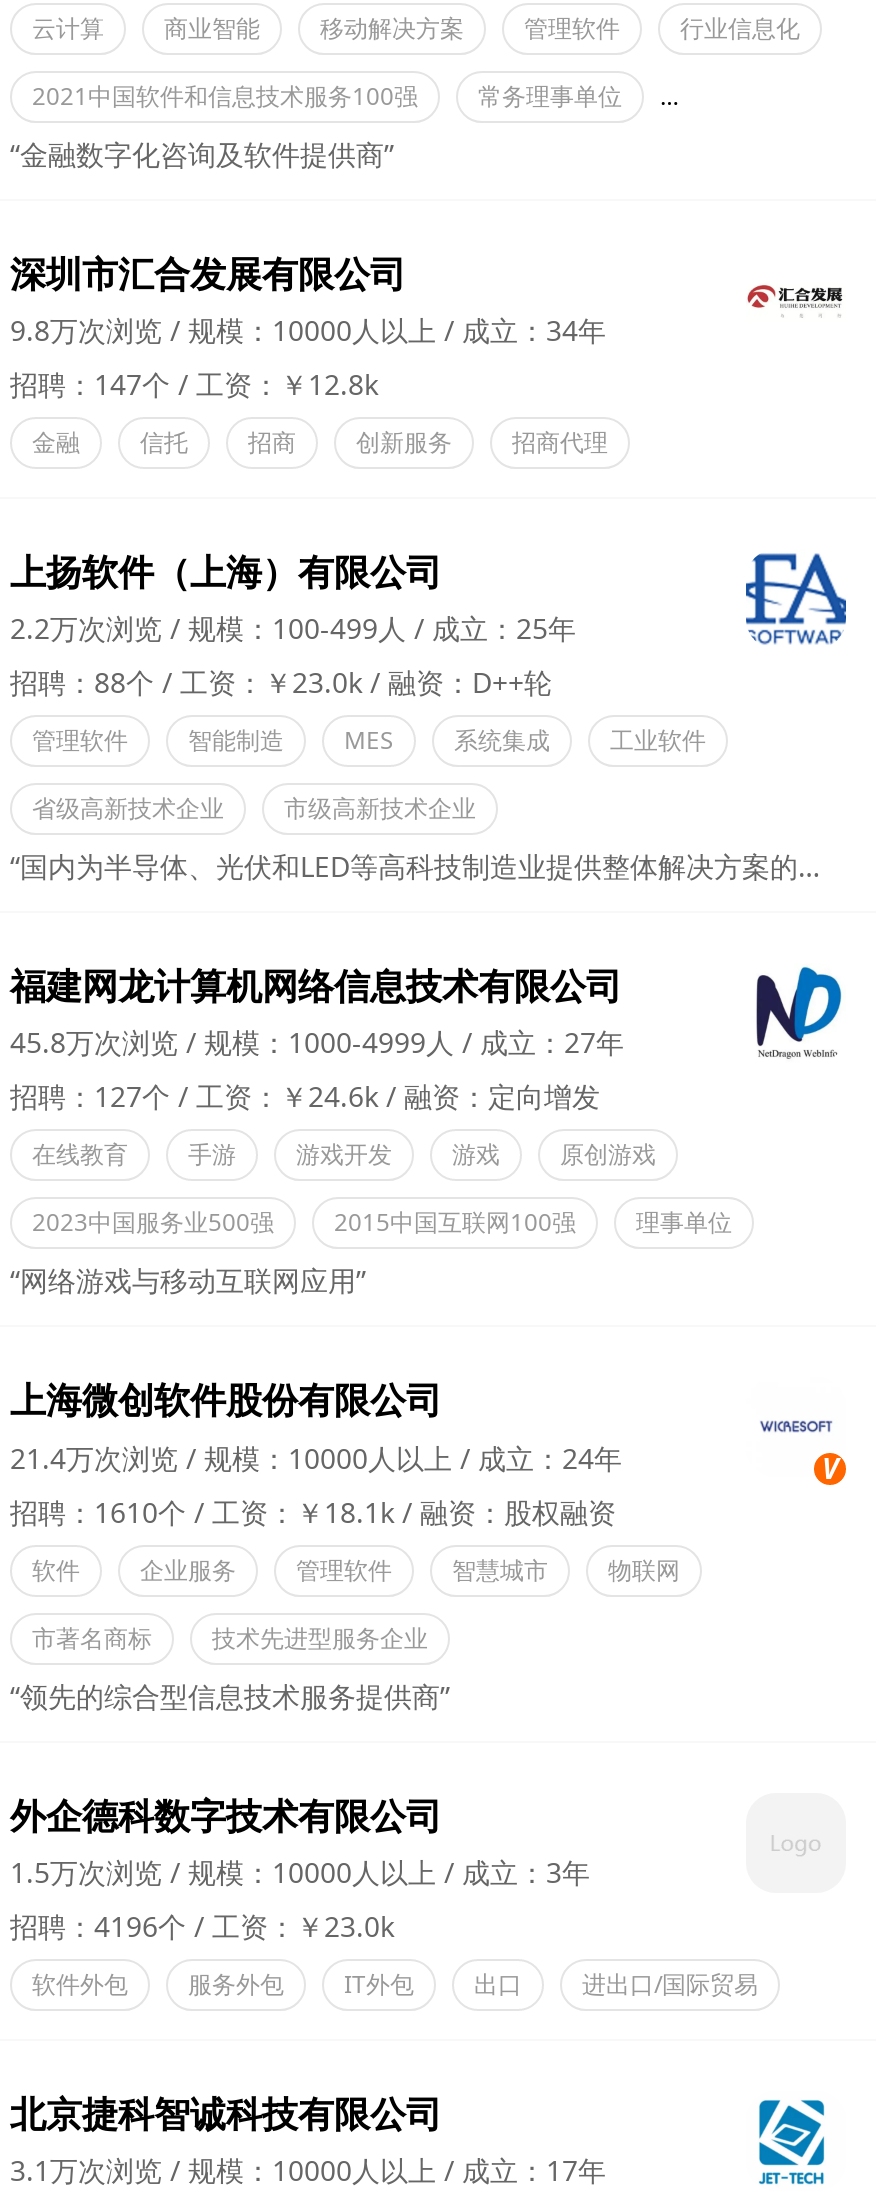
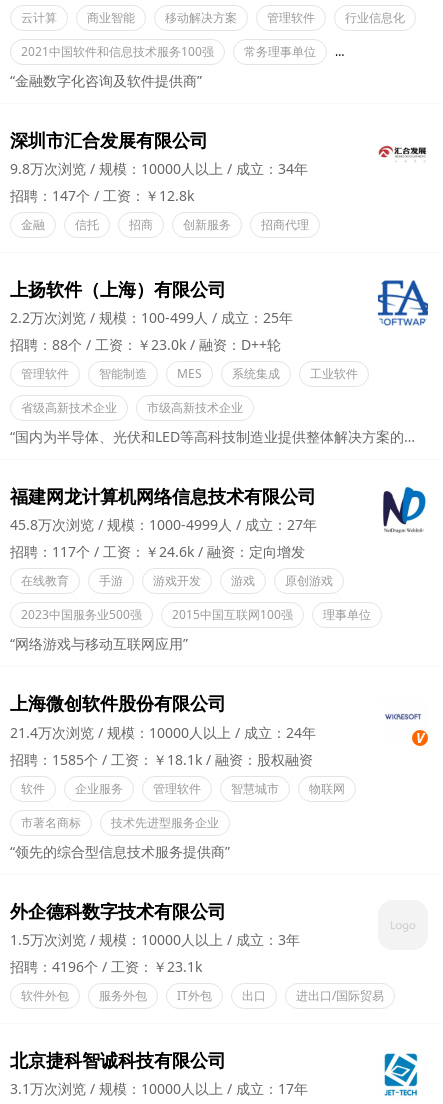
[10,1077,600,1115] 招聘：127个 工资：￥24.6k 融资：定向增发 -> [10,542,305,561] 招聘：117个 工资：￥24.6k 融资：定向增发
[10,1492,616,1530] 招聘：1610个 工资：￥18.1k 融资：股权融资 -> [10,749,313,768] 招聘：1585个 工资：￥18.1k 融资：股权融资
[10,1907,394,1945] 招聘：4196个 工资：￥23.0k -> [10,957,202,976] 招聘：4196个 工资：￥23.1k

